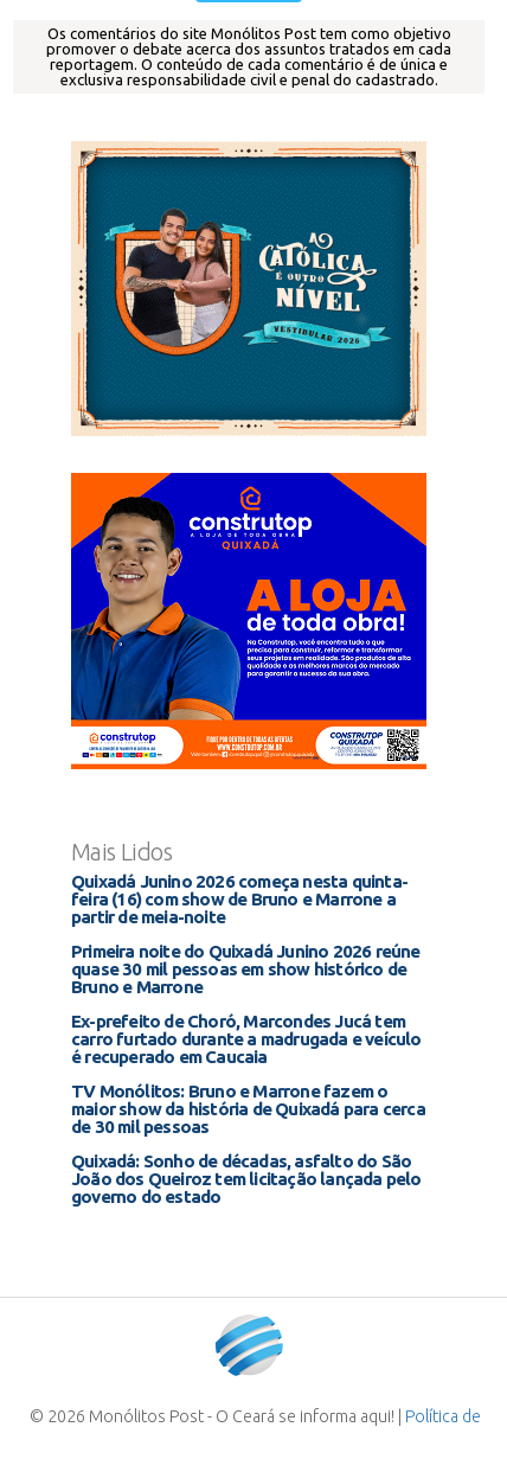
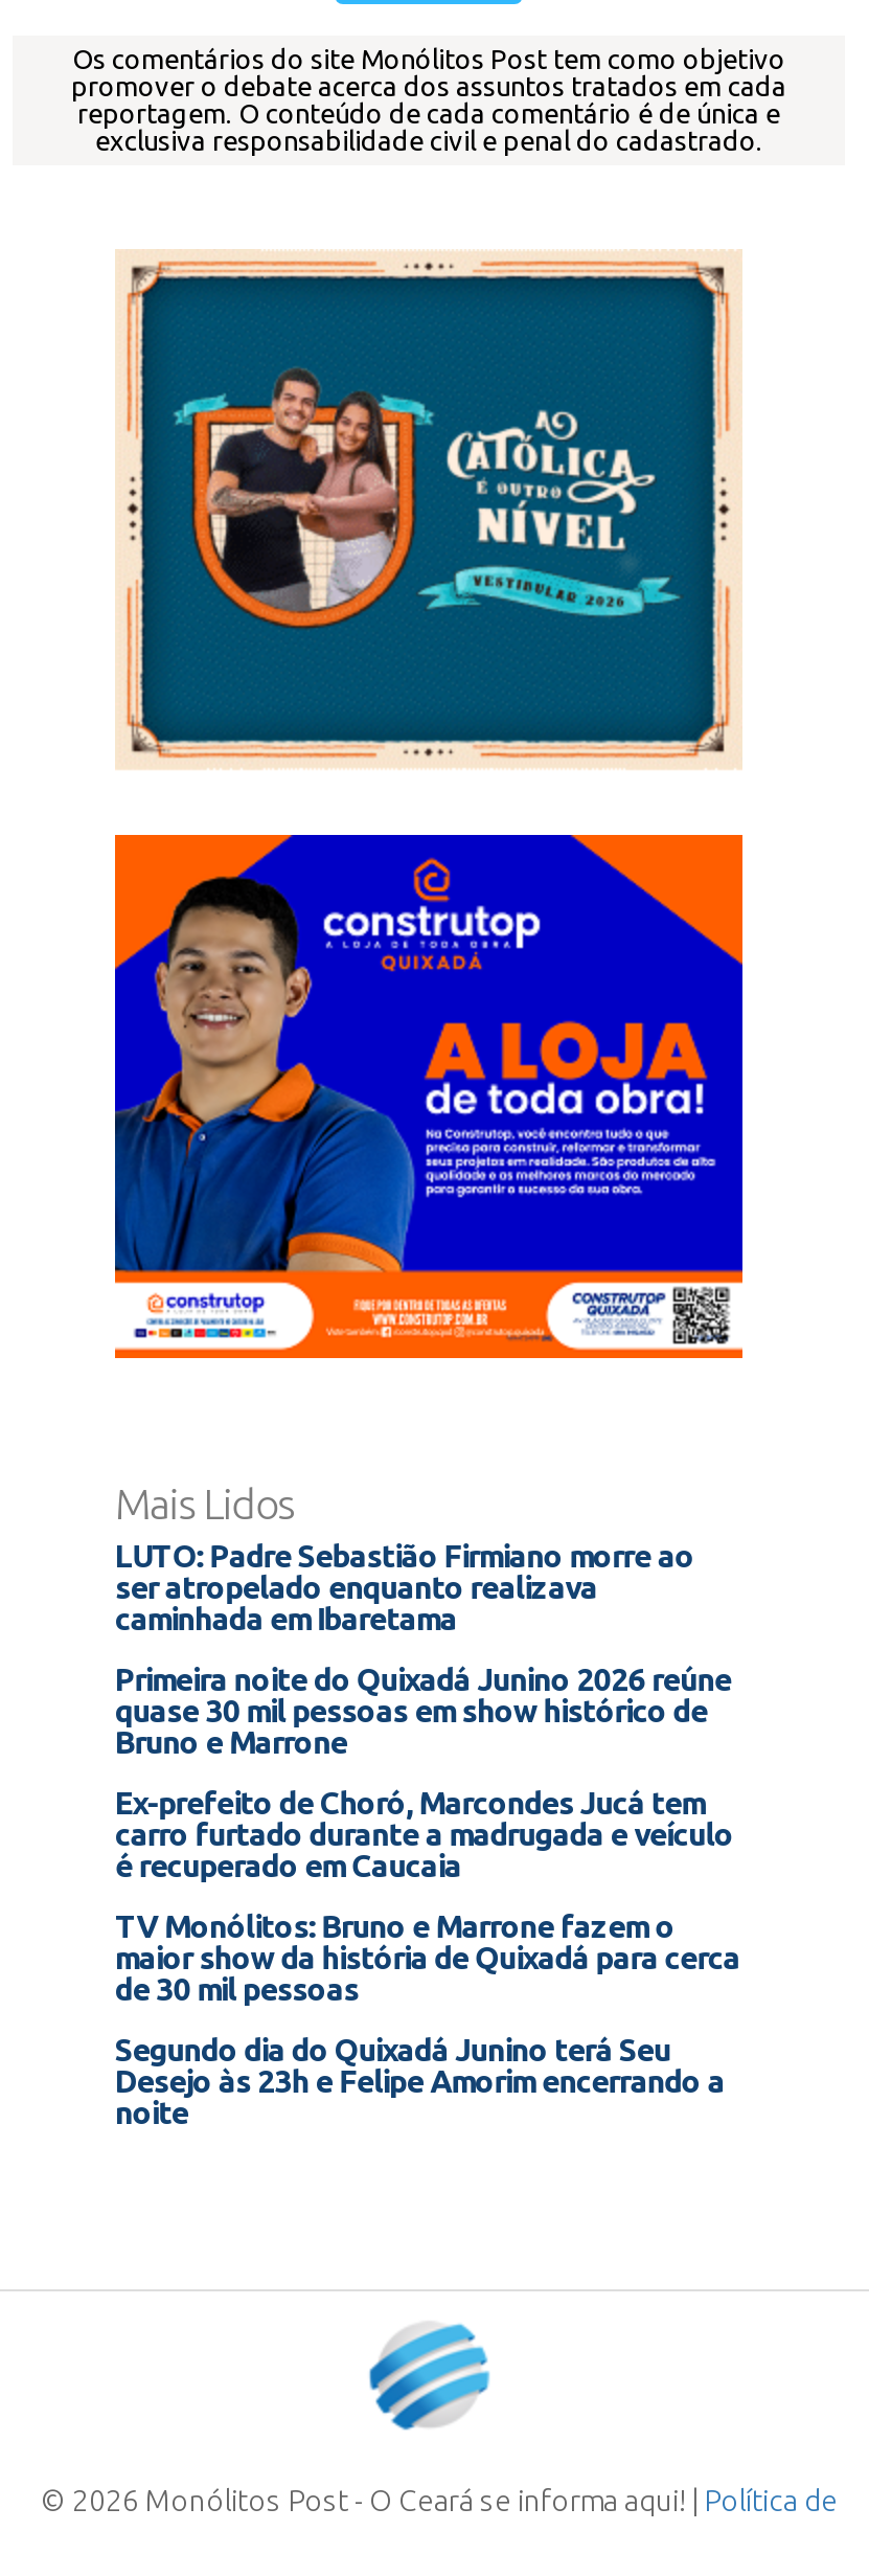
[71,871,407,927] Quixadá Junino 2026 começa nesta quinta- | feira (16) com show de Bruno e Marrone a | partir de meia-noite -> [115,1538,694,1636] LUTO: Padre Sebastião Firmiano morre ao | ser atropelado enquanto realizava | caminhada em Ibaretama
[71,1151,421,1207] Quixadá: Sonho de décadas, asfalto do São | João dos Queiroz tem licitação lançada pelo | governo do estado -> [115,2032,724,2130] Segundo dia do Quixadá Junino terá Seu | Desejo às 23h e Felipe Amorim encerrando a | noite

